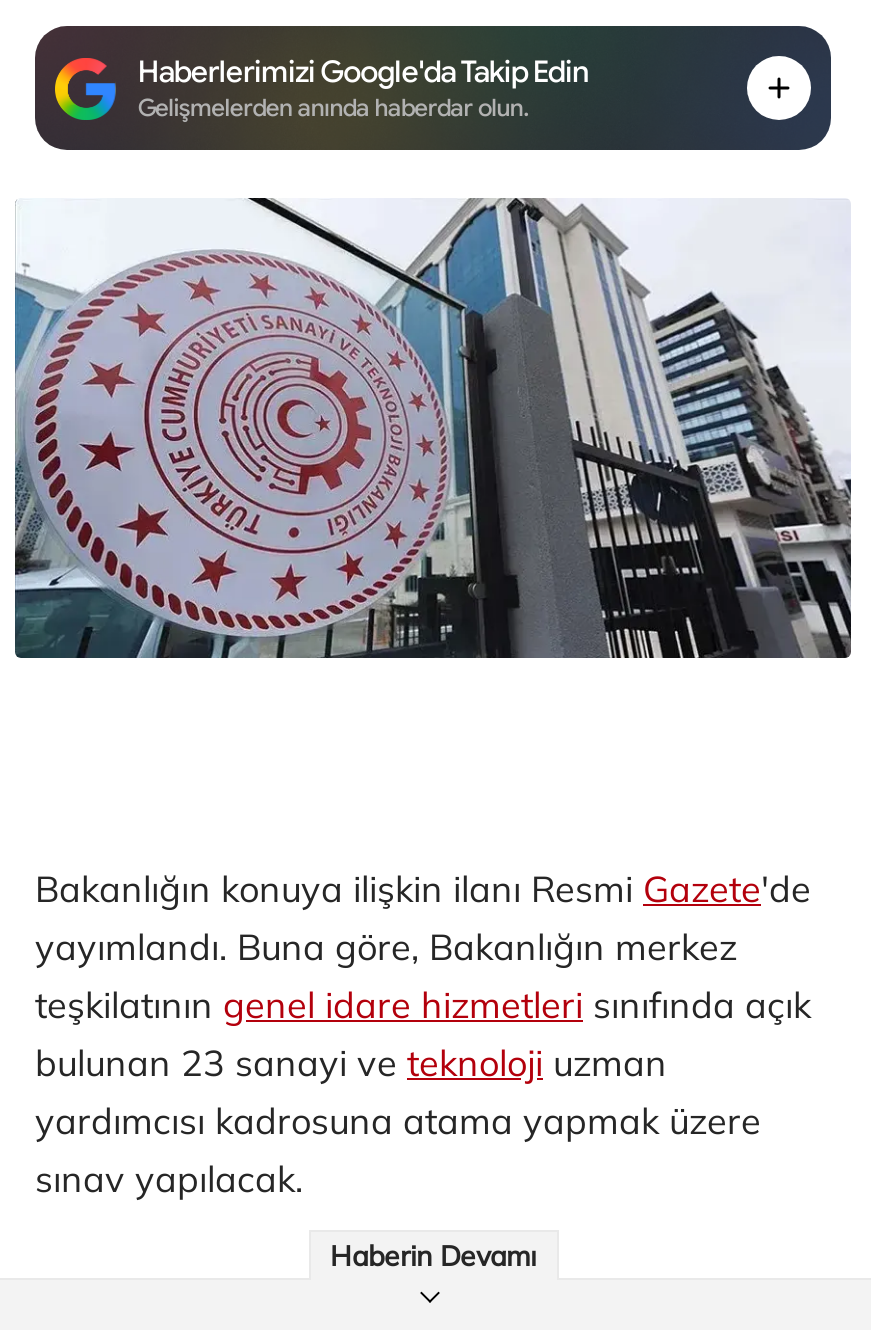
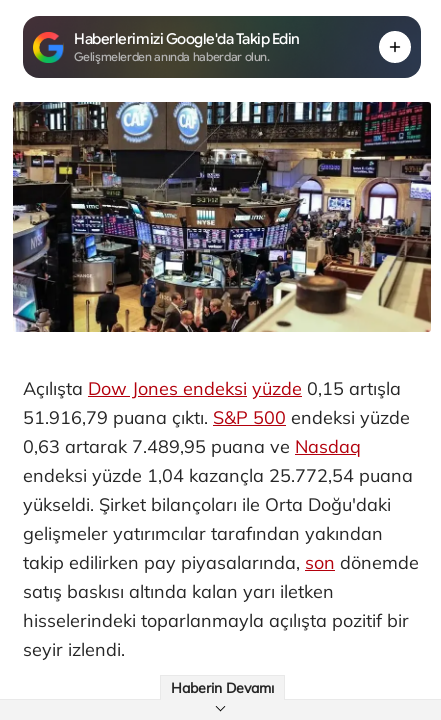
[13,196,853,660] [image] -> [12,101,432,333] [image]
[35,866,811,1202] Bakanlığın konuya ilişkin ilanı Resmi Gazete'de | yayımlandı. Buna göre, Bakanlığın merkez | teşkilatının genel idare hizmetleri sınıfında açık | bulunan 23 sanayi ve teknoloji uzman | yardımcısı kadrosuna atama yapmak üzere | sınav yapılacak. -> [23,377,419,661] Açılışta Dow Jones endeksi yüzde 0,15 artışla | 51.916,79 puana çıktı. S&P 500 endeksi yüzde | 0,63 artarak 7.489,95 puana ve Nasdaq | endeksi yüzde 1,04 kazançla 25.772,54 puana | yükseldi. Şirket bilançoları ile Orta Doğu'daki | gelişmeler yatırımcılar tarafından yakından | takip edilirken pay piyasalarında, son dönemde | satış baskısı altında kalan yarı iletken | hisselerindeki toparlanmayla açılışta pozitif bir | seyir izlendi.

